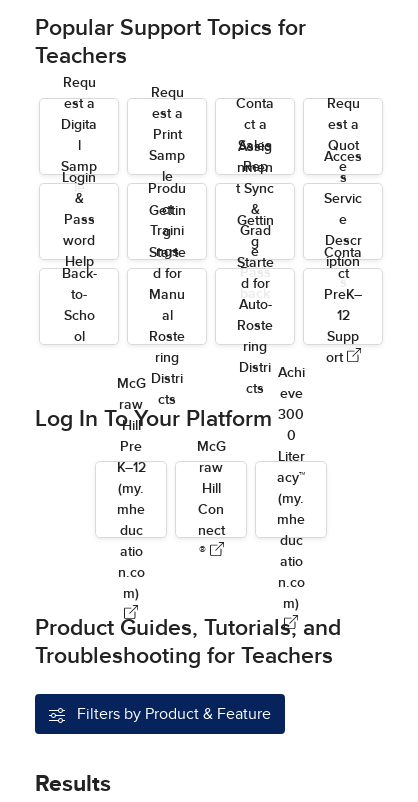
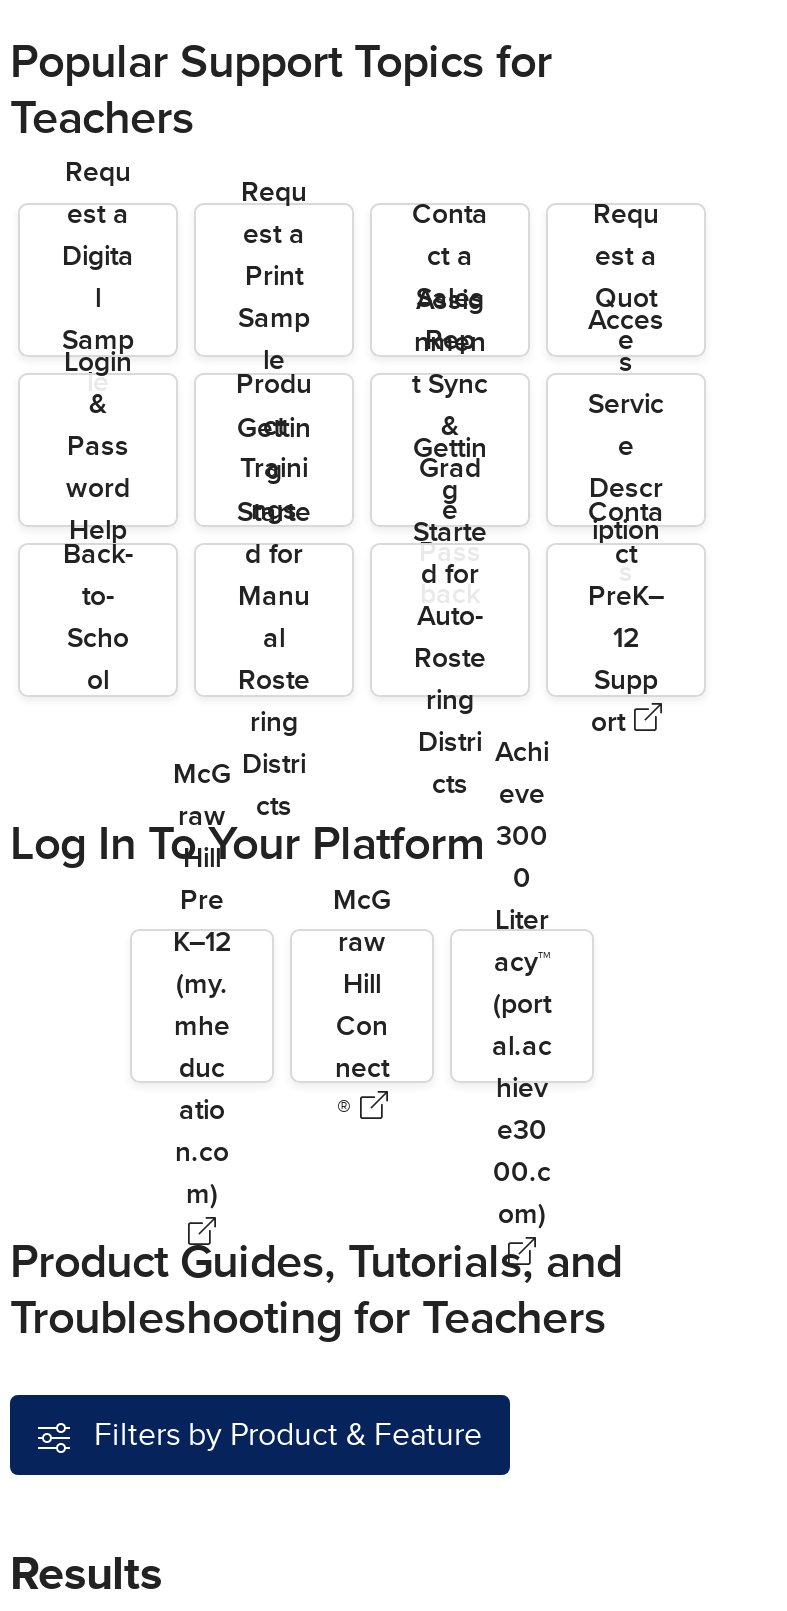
[278,492,304,506] (my. -> [493,991,551,1019] (port
[277,513,305,527] mhe -> [492,1033,552,1061] al.ac
[279,534,302,548] duc -> [496,1075,548,1103] hiev
[279,555,302,569] atio -> [497,1117,547,1145] e30
[277,576,304,590] n.co -> [493,1159,551,1187] 00.c
[283,597,299,611] m) -> [498,1201,546,1229] om)

